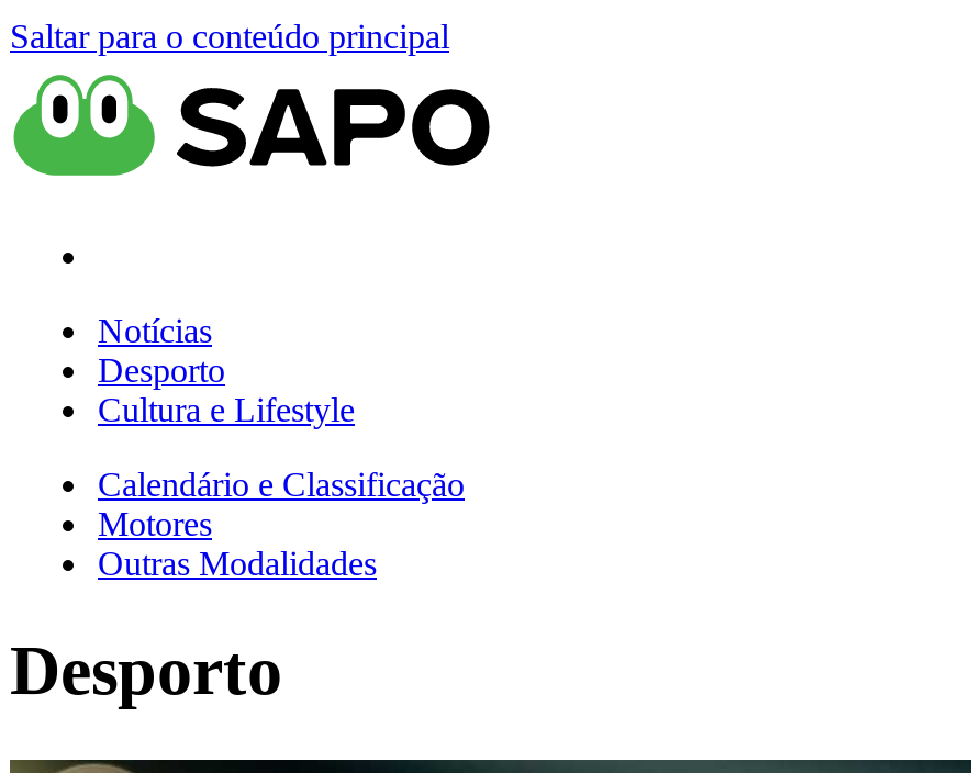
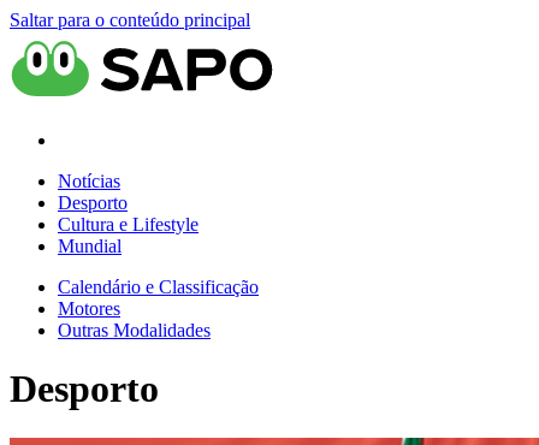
none -> [58,236,122,256] Mundial

